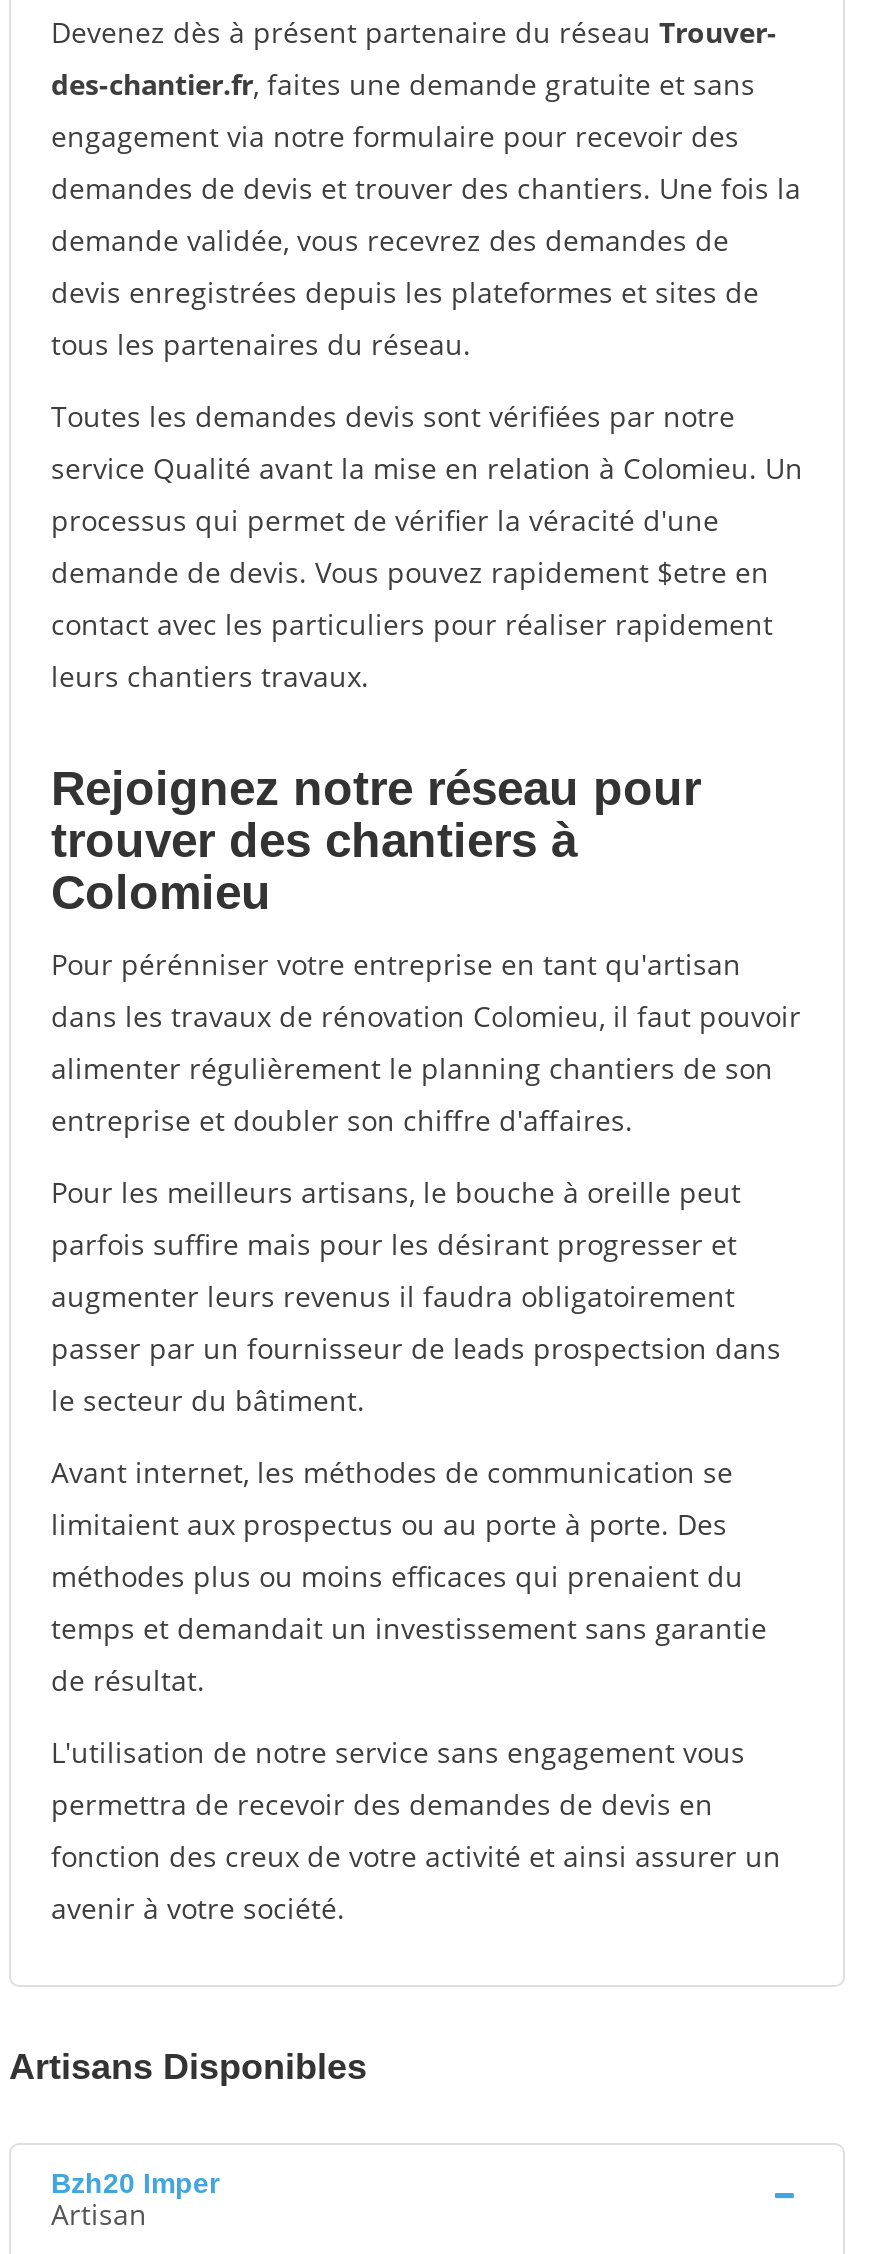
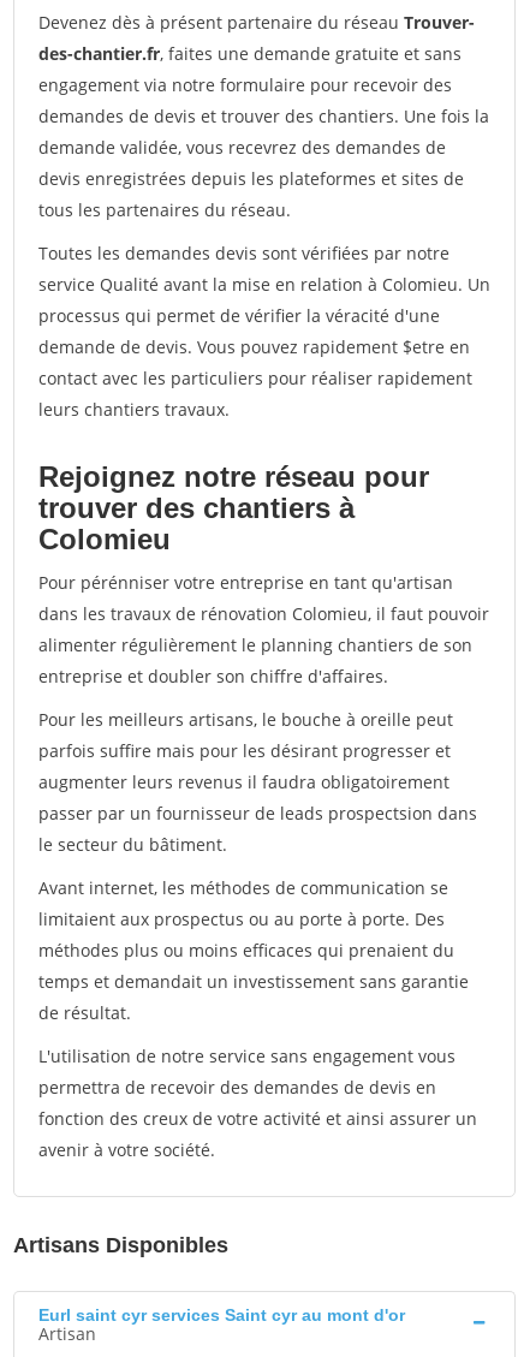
[51,2167,219,2199] Bzh20 Imper -> [38,1305,405,1325] Eurl saint cyr services Saint cyr au mont d'or

